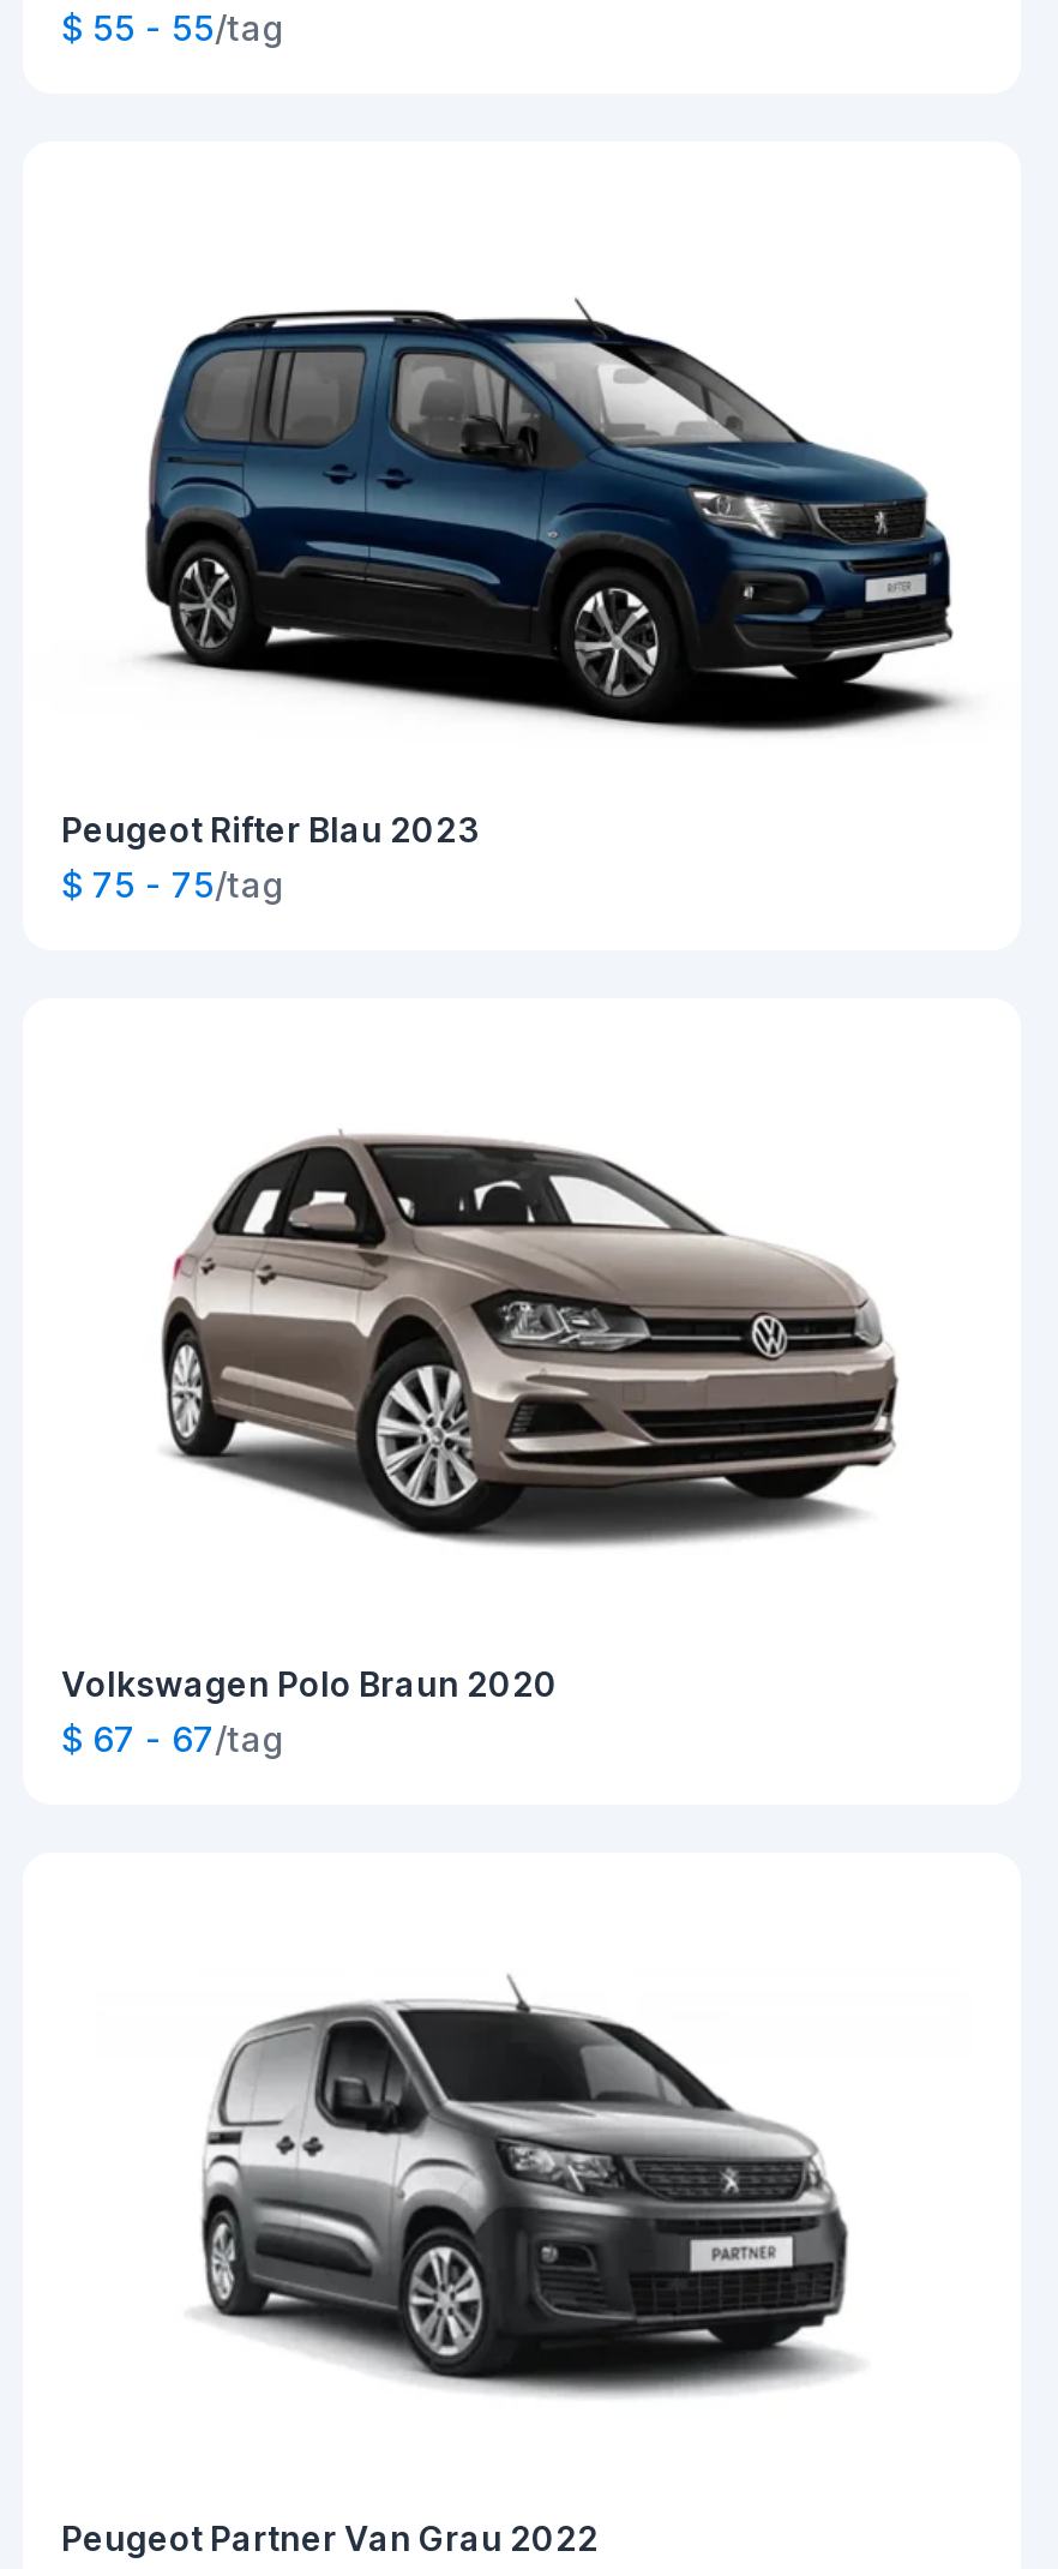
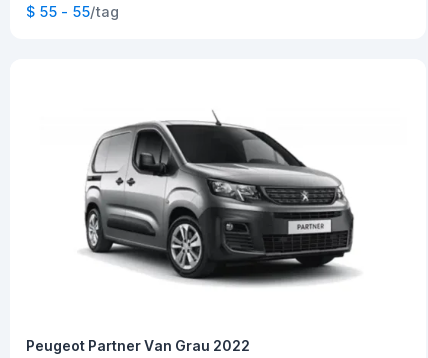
[61,307,958,904] [image] | Peugeot Rifter Blau 2023 | $ 75 - 75/tag -> none
[160,1130,901,1548] [image] -> none
[61,1663,558,1759] Volkswagen Polo Braun 2020 | $ 67 - 67/tag -> none

